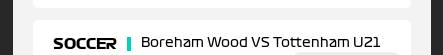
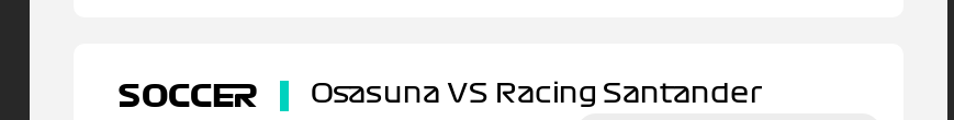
[141,37,381,49] Boreham Wood VS Tottenham U21 -> [311,81,763,107] Osasuna VS Racing Santander

